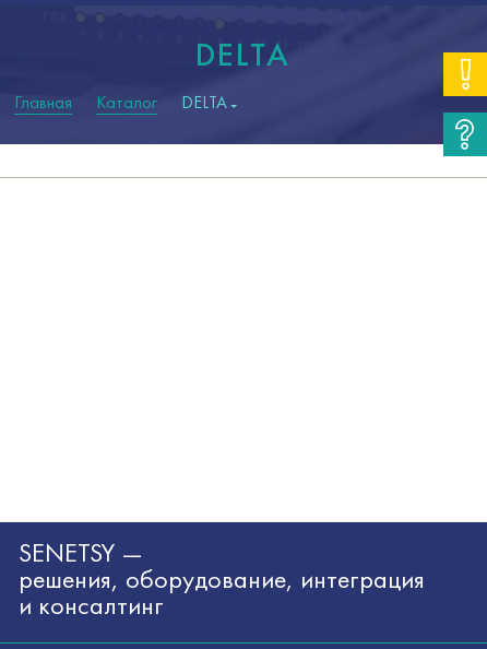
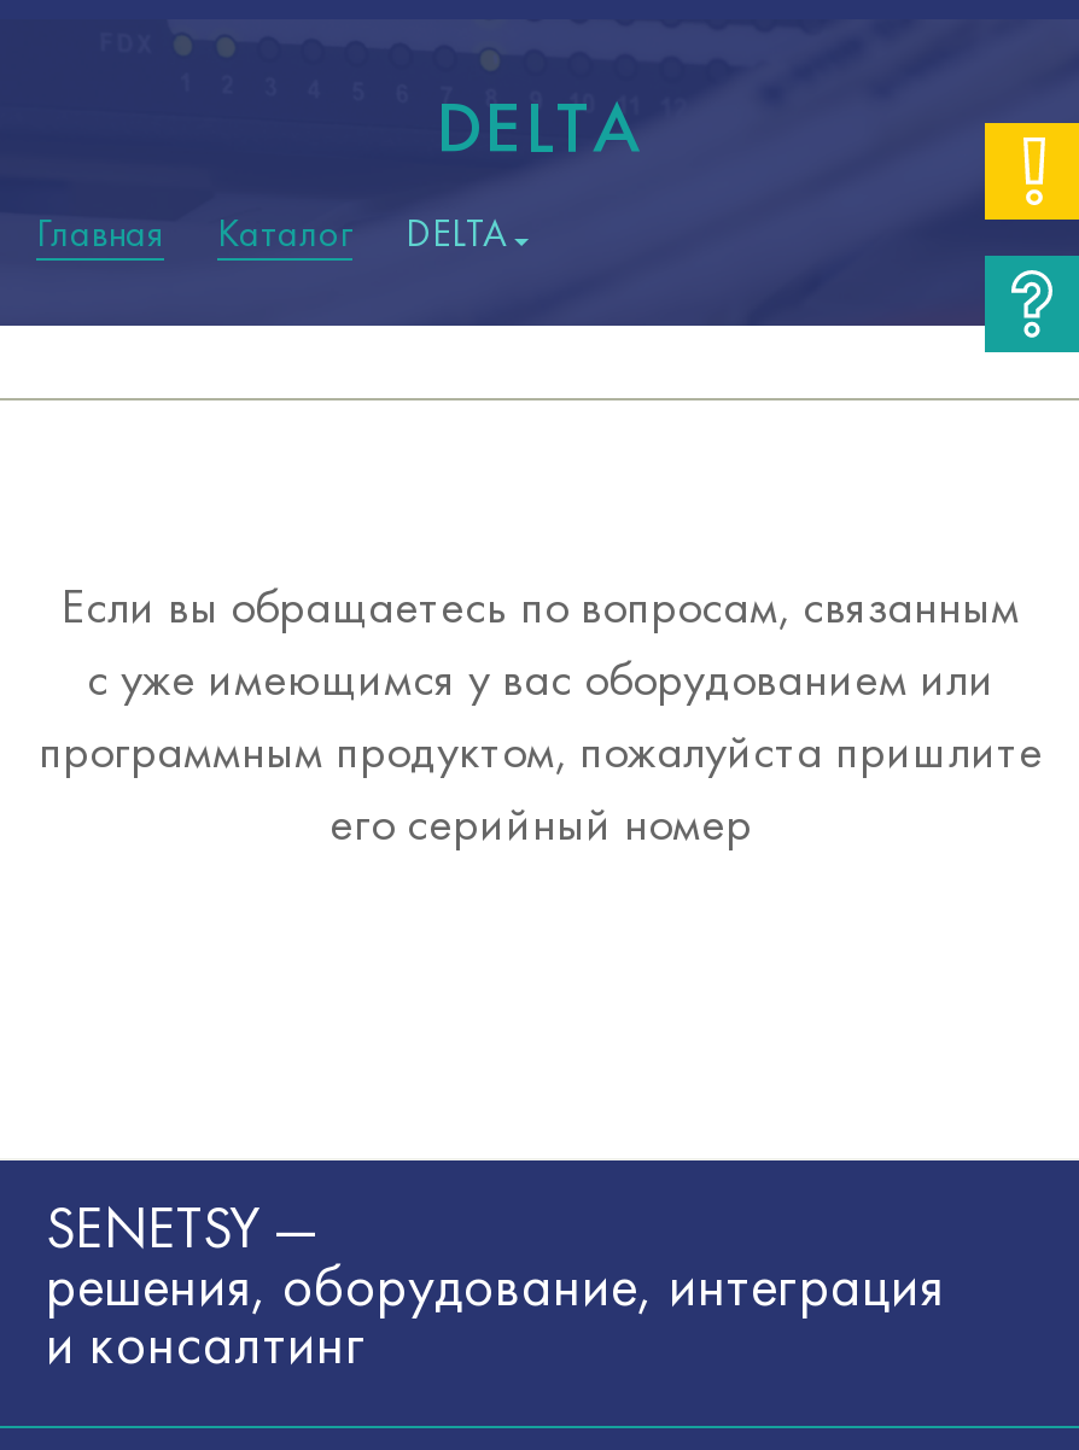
none -> [39,574,1043,854] Если вы обращаетесь по вопросам, связанным | с уже имеющимся у вас оборудованием или | программным продуктом, пожалуйста пришлите | его серийный номер

